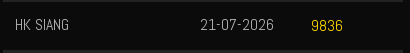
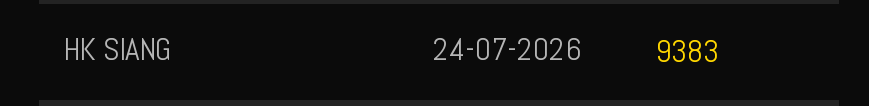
[200,15,274,35] 21-07-2026 -> [433,31,581,71] 24-07-2026
[311,16,343,36] 9836 -> [655,32,719,72] 9383

